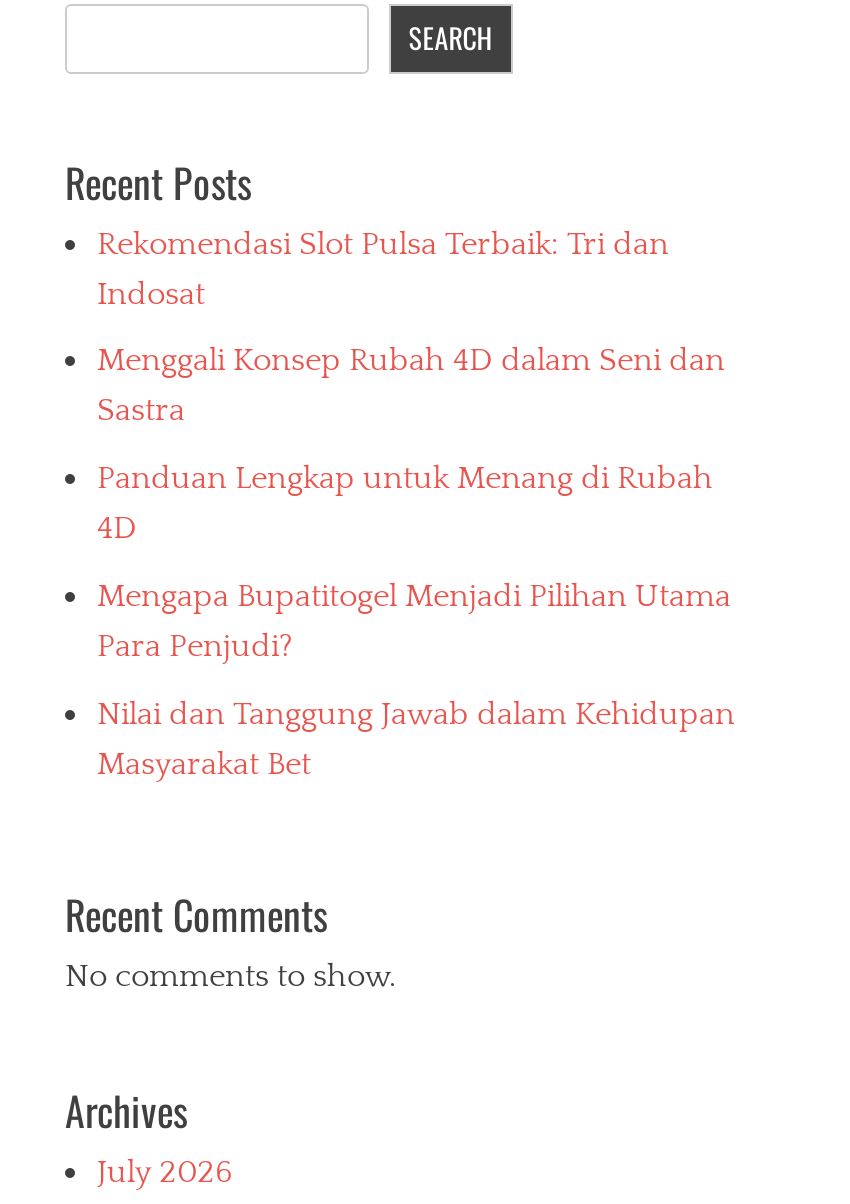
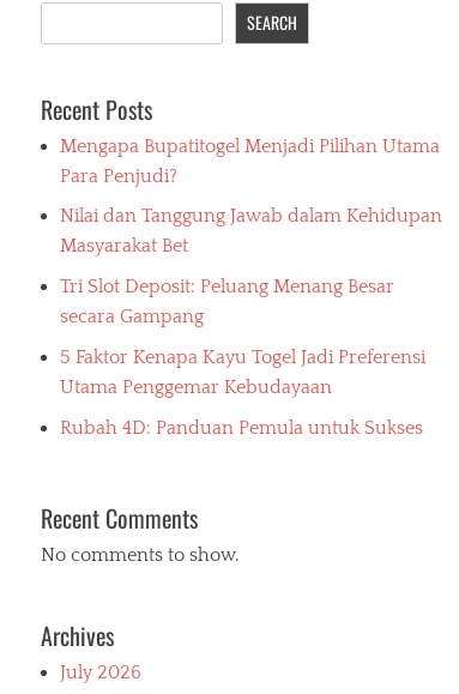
[97,225,725,546] Rekomendasi Slot Pulsa Terbaik: Tri dan | Indosat | Menggali Konsep Rubah 4D dalam Seni dan | Sastra | Panduan Lengkap untuk Menang di Rubah | 4D -> none
moved [97,578,735,781] -> [60,135,442,257]: Mengapa Bupatitogel Menjadi Pilihan Utama | Para Penjudi? | Nilai dan Tanggung Jawab dalam Kehidupan | Masyarakat Bet
none -> [60,276,425,438] Tri Slot Deposit: Peluang Menang Besar | secara Gampang | 5 Faktor Kenapa Kayu Togel Jadi Preferensi | Utama Penggemar Kebudayaan | Rubah 4D: Panduan Pemula untuk Sukses

